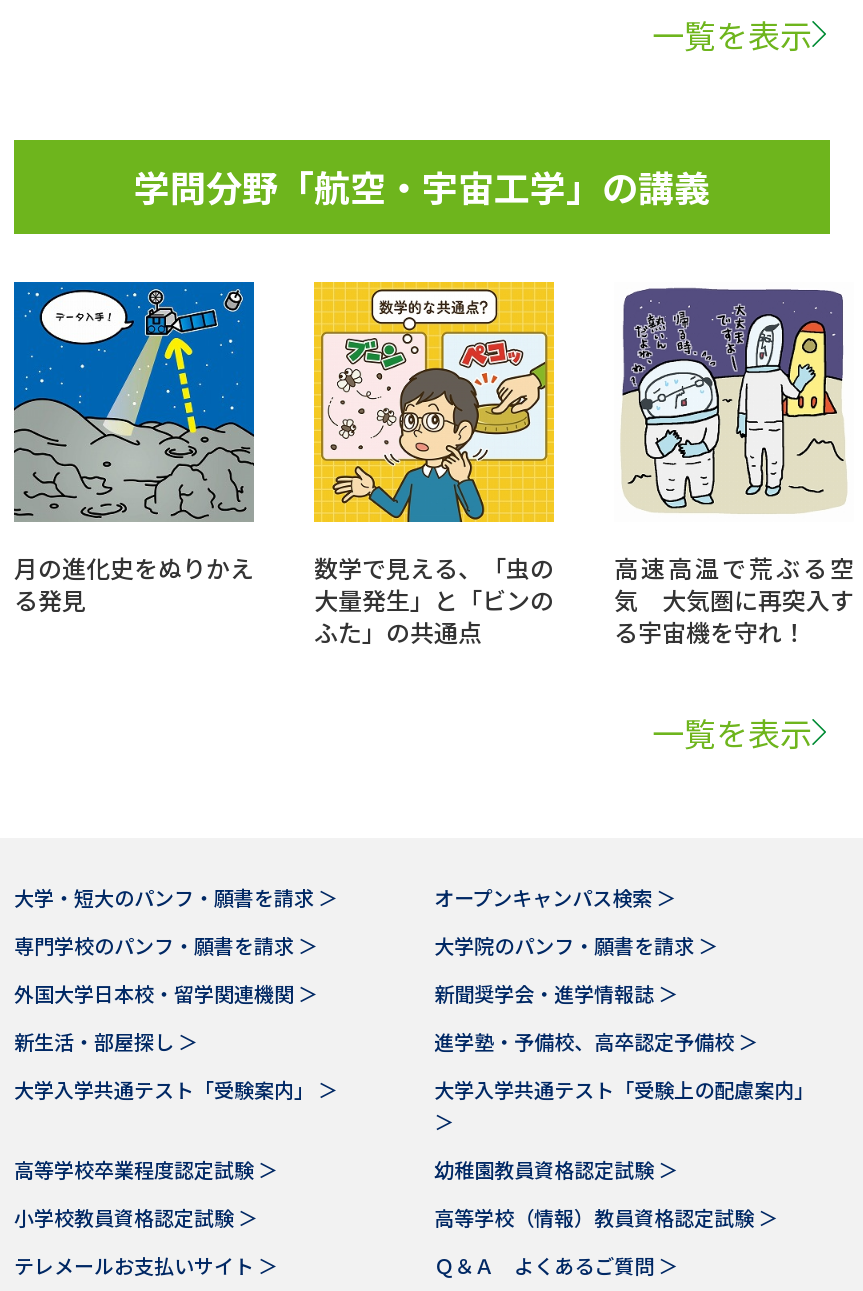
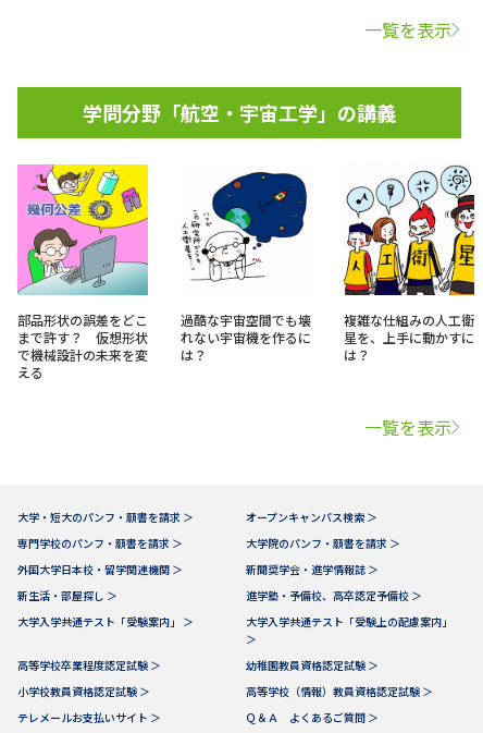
[12,280,256,616] [image] | 月の進化史をぬりかえ | る発見 -> [17,163,149,381] [image] | 部品形状の誤差をどこ | まで許す？ 仮想形状 | で機械設計の未来を変 | える
[312,280,556,648] [image] | 数学で見える、「虫の | 大量発生」と「ビンの | ふた」の共通点 -> [181,171,311,364] [image] | 過酷な宇宙空間でも壊 | れない宇宙機を作るに | は？
[614,284,854,648] [image] | 高速高温で荒ぶる空 | 気 大気圏に再突入す | る宇宙機を守れ！ -> [343,164,475,364] [image] | 複雑な仕組みの人工衛 | 星を、上手に動かすに | は？

